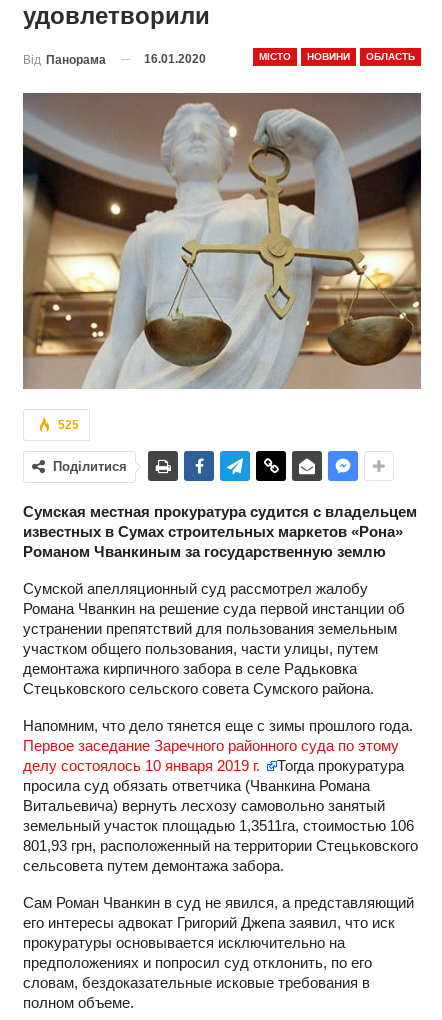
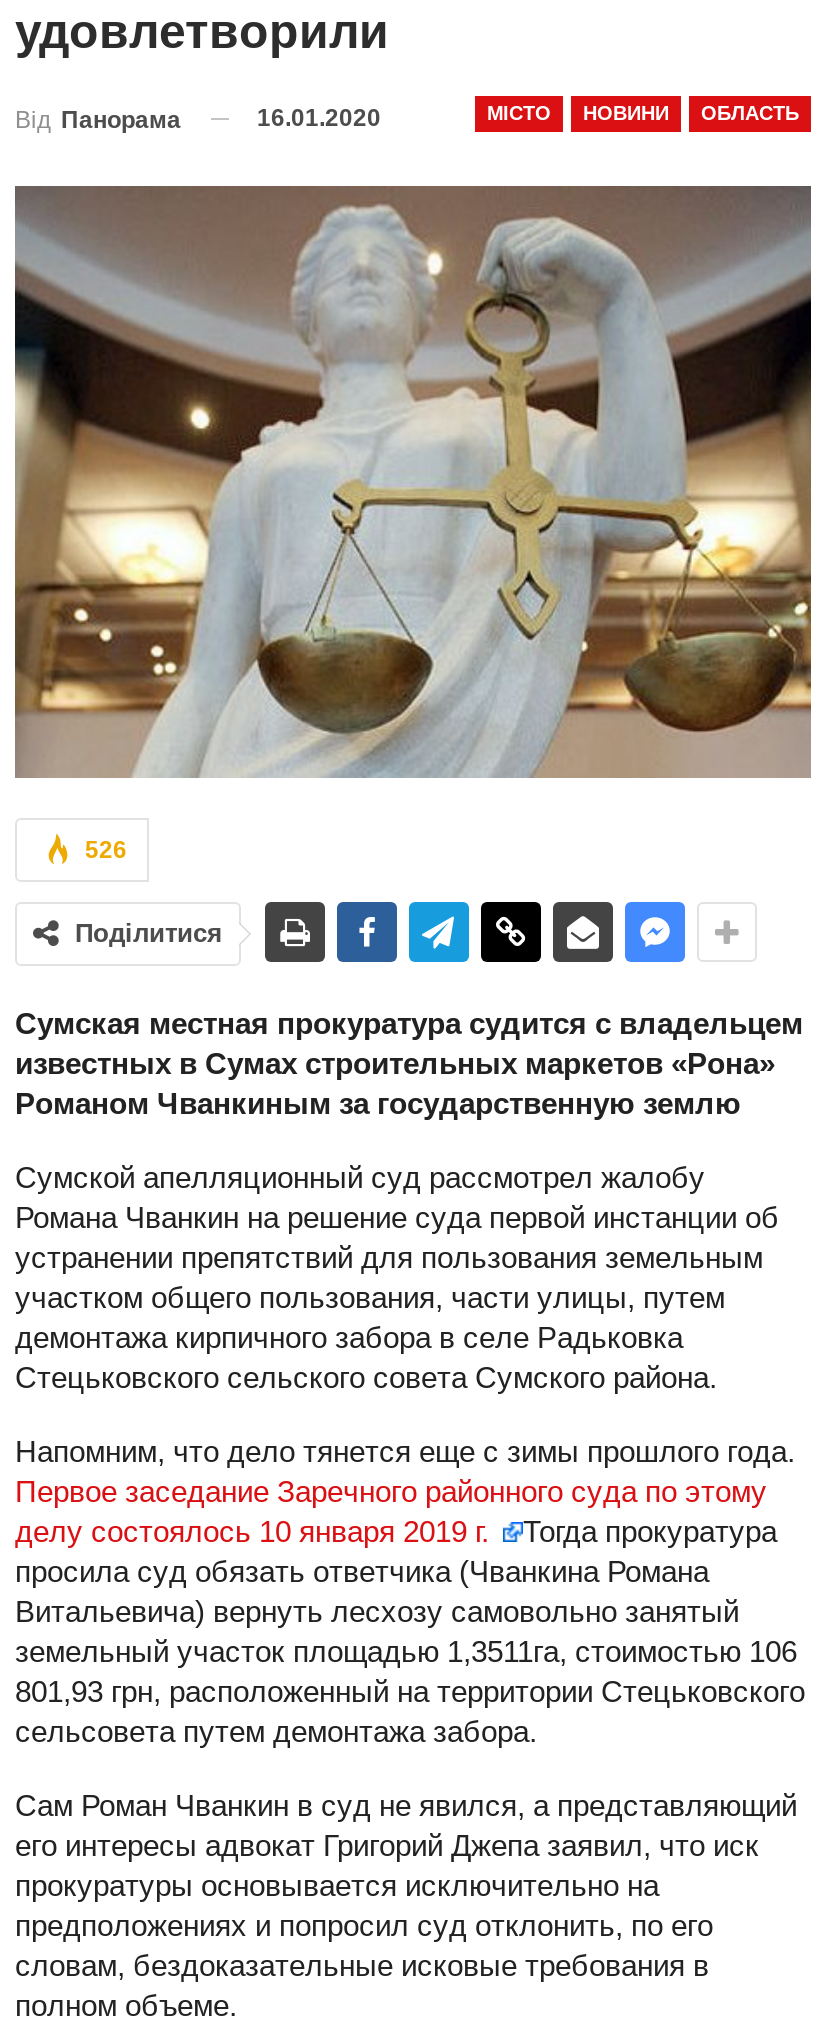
[58,418,79,432] 525 -> [85,835,127,863] 526

